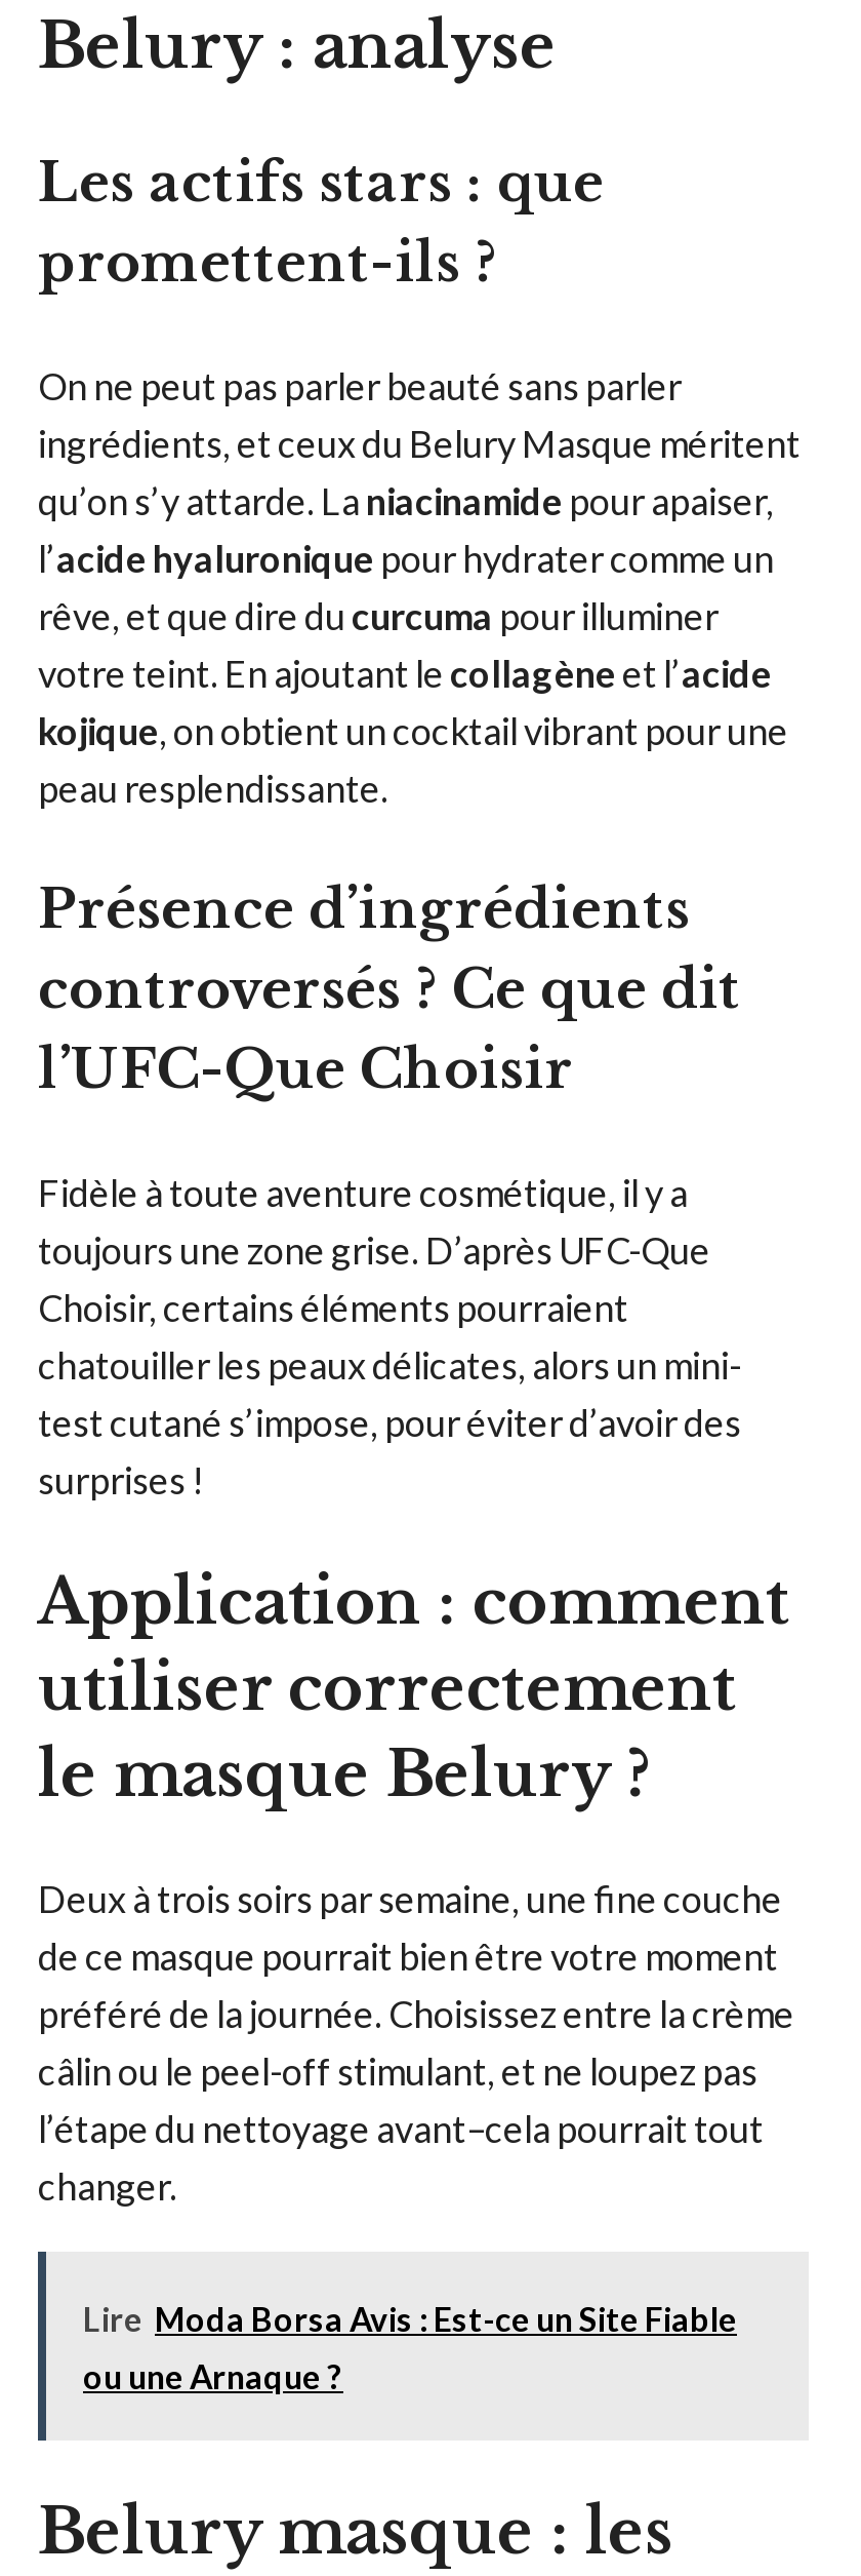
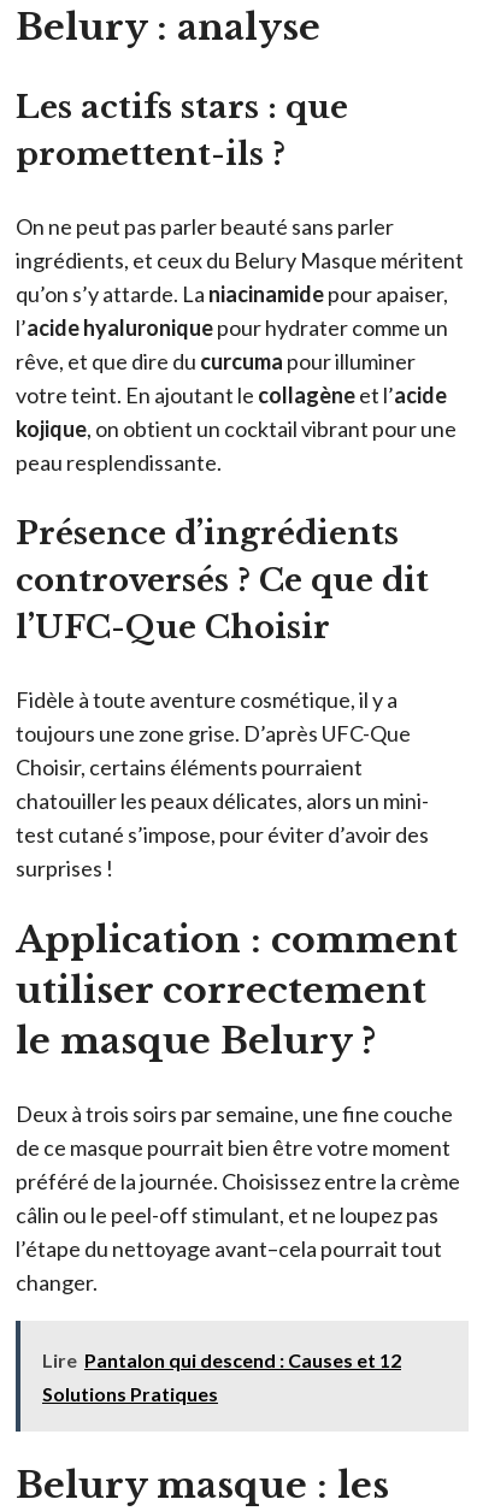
[83,2298,737,2337] Lire Moda Borsa Avis : Est-ce un Site Fiable -> [42,1348,401,1371] Lire Pantalon qui descend : Causes et 12
[83,2355,343,2394] ou une Arnaque ? -> [42,1382,218,1404] Solutions Pratiques

